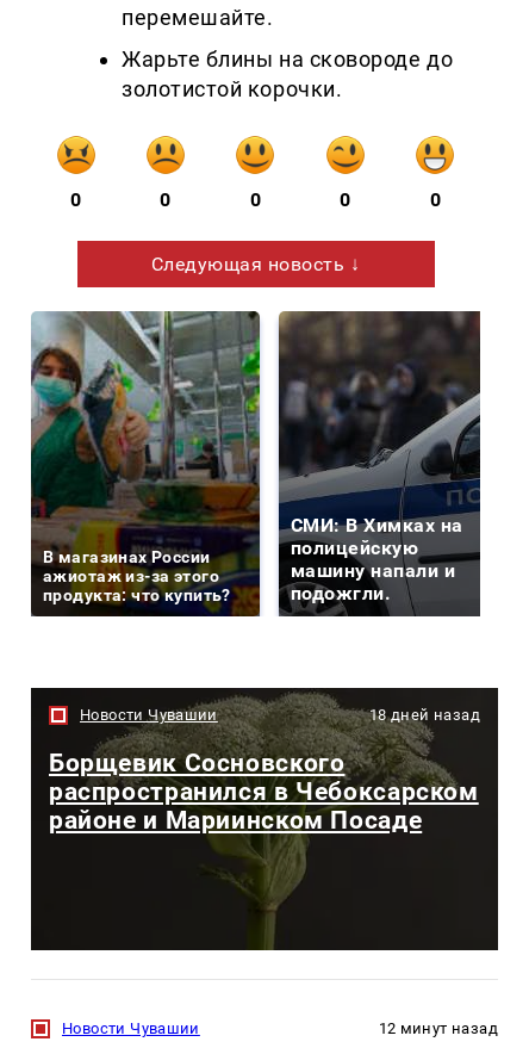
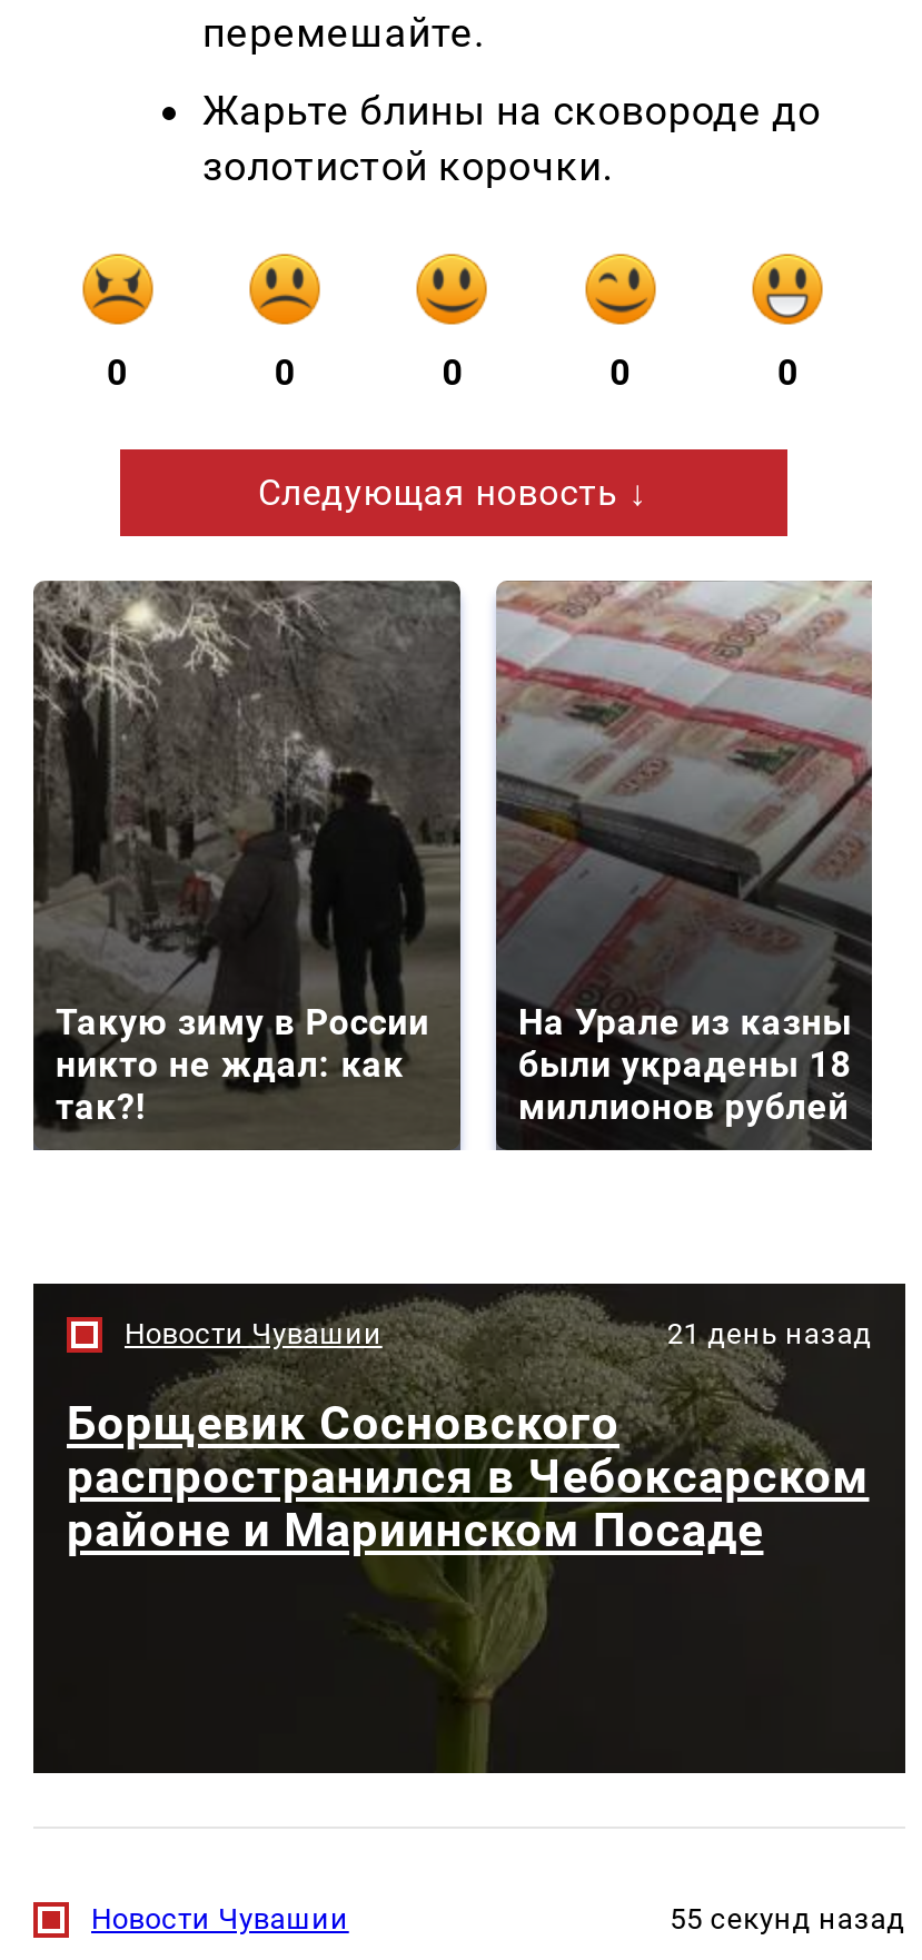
[31,311,261,604] [image] | В магазинах России | ажиотаж из-за этого | продукта: что купить? -> [33,578,463,1127] [image] | Такую зиму в России | никто не ждал: как | так?!
[279,311,481,604] [image] | СМИ: В Химках на | полицейскую | машину напали и | подожгли. -> [494,581,874,1127] [image] | На Урале из казны | были украдены 18 | миллионов рублей
[369,705,480,723] 18 дней назад -> [667,1316,872,1349] 21 день назад
[378,1019,498,1037] 12 минут назад -> [670,1902,905,1935] 55 секунд назад

